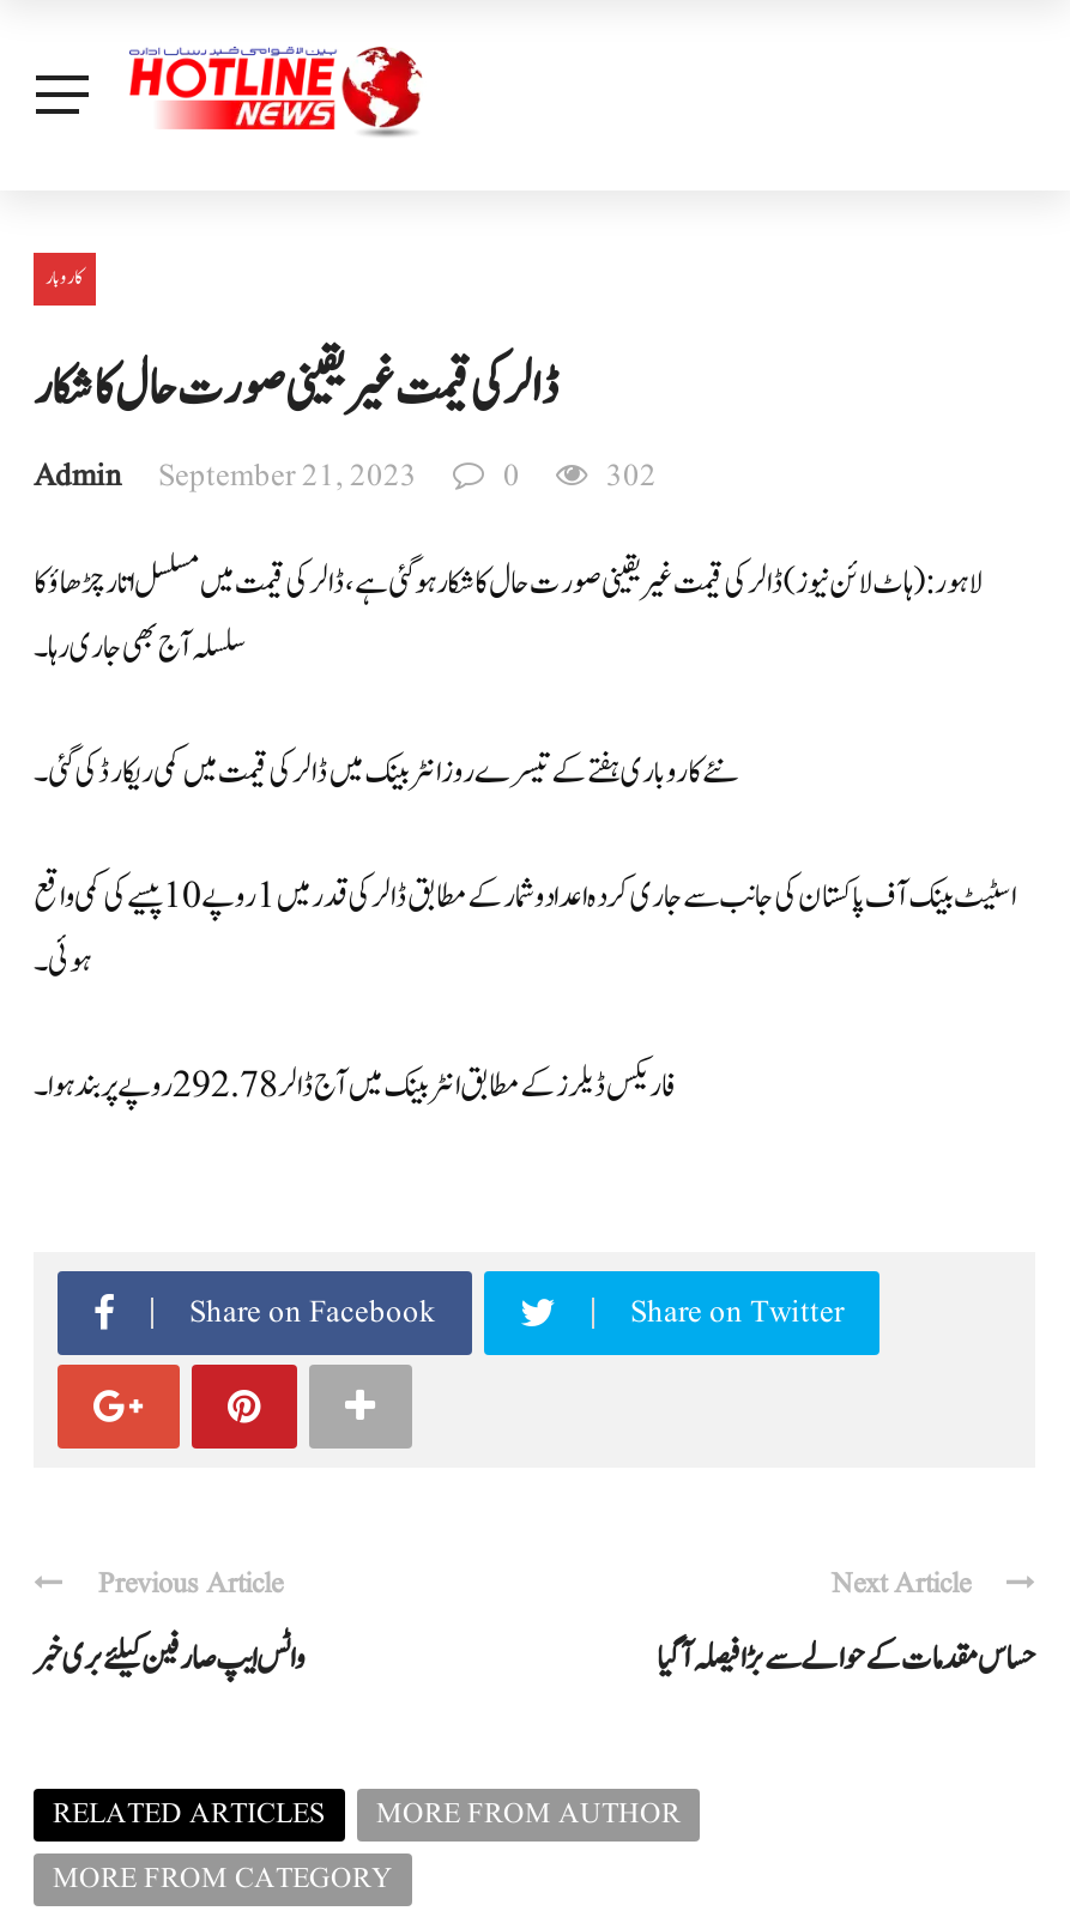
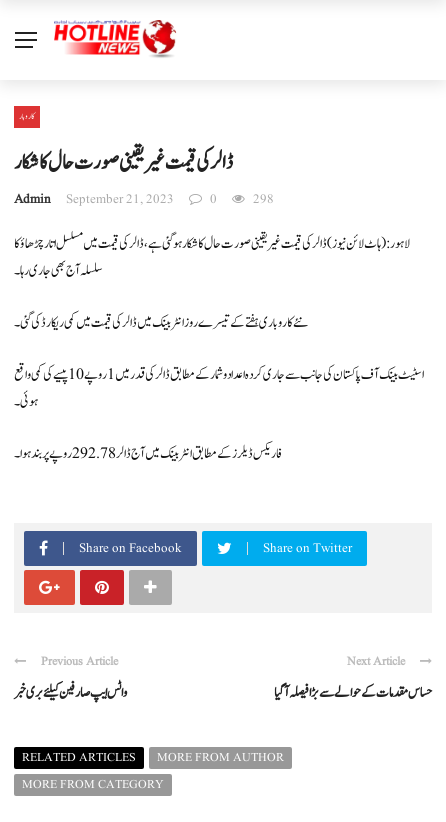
[34,454,657,500] Admin September 21, 2023 0 302 -> [14,190,274,209] Admin September 21, 2023 0 298

